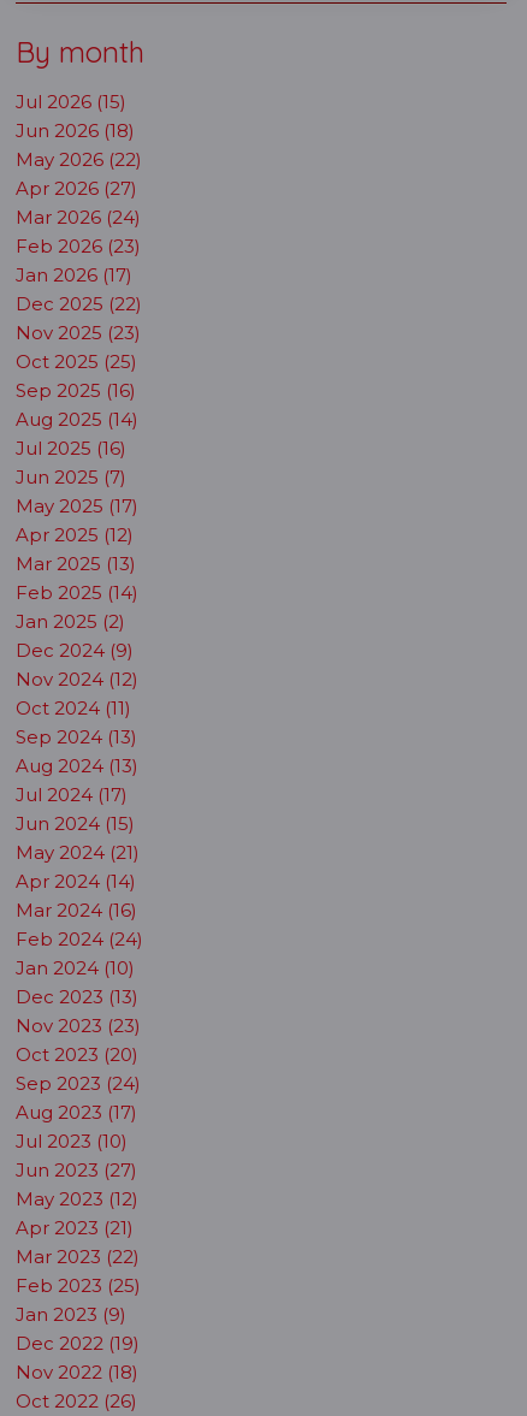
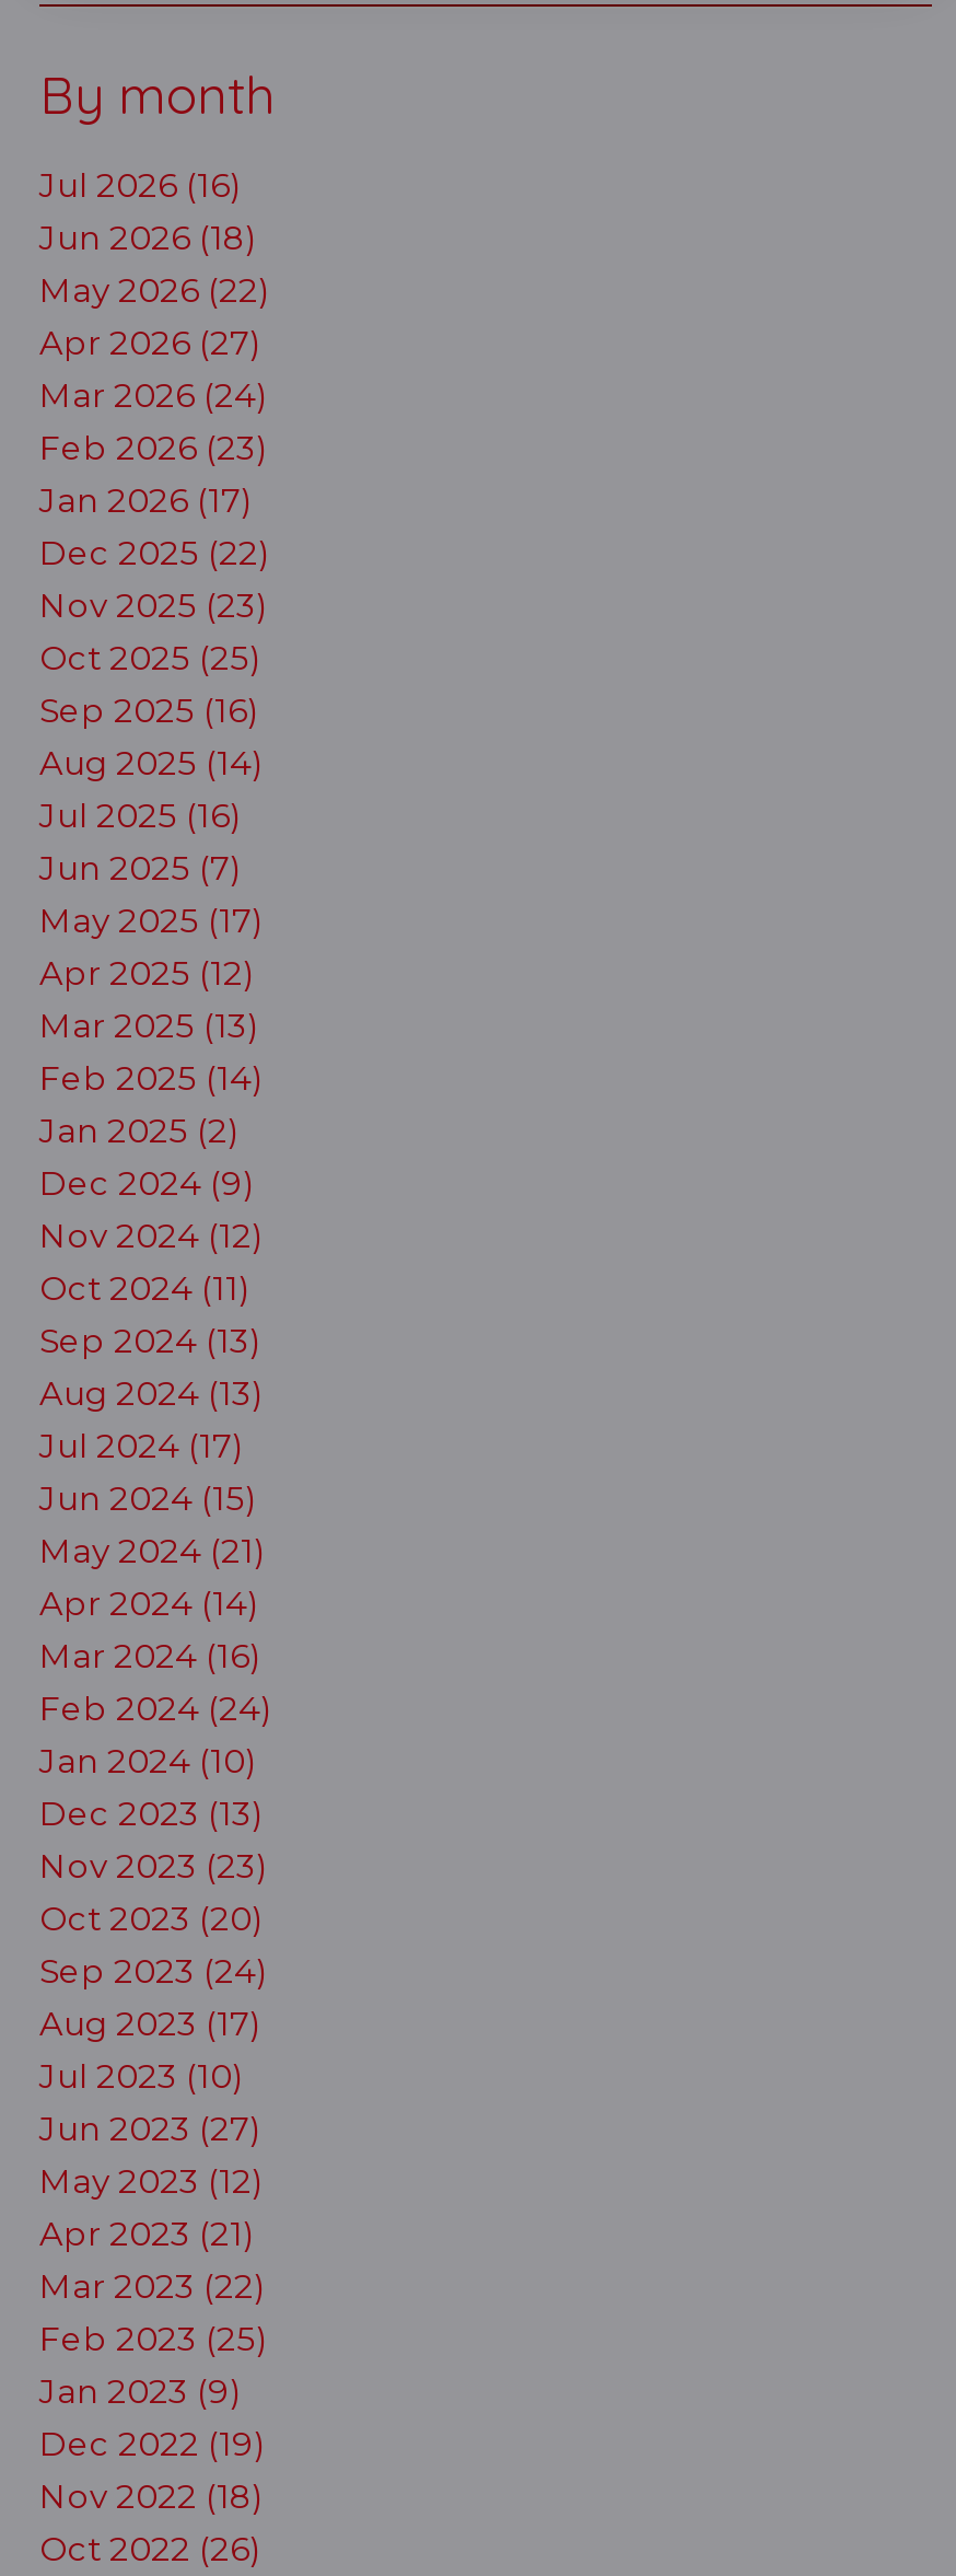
[16,90,126,113] Jul 2026 (15) -> [39,164,241,206] Jul 2026 (16)

